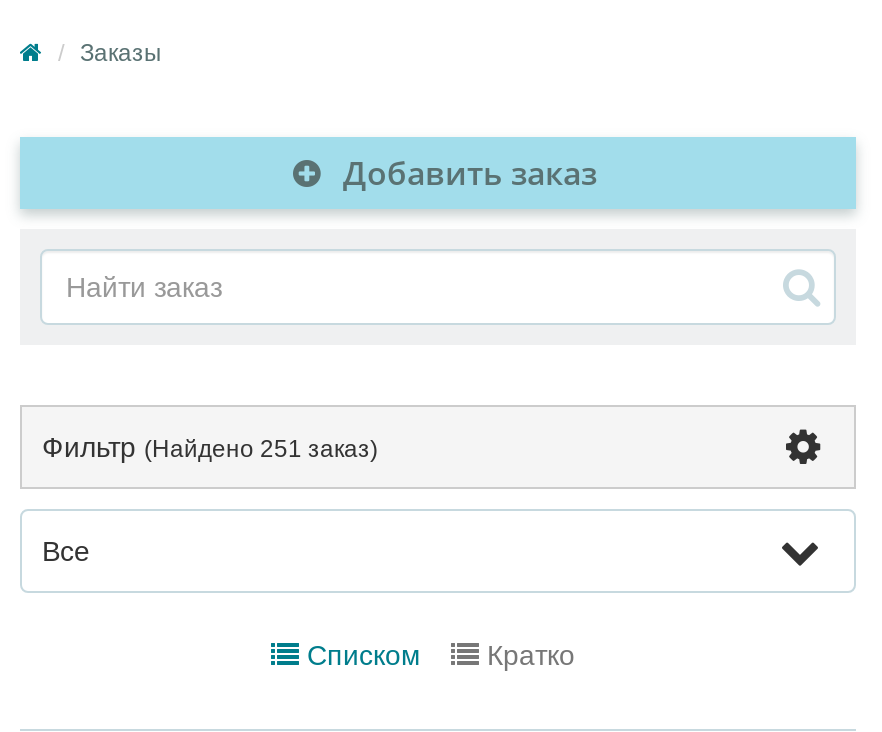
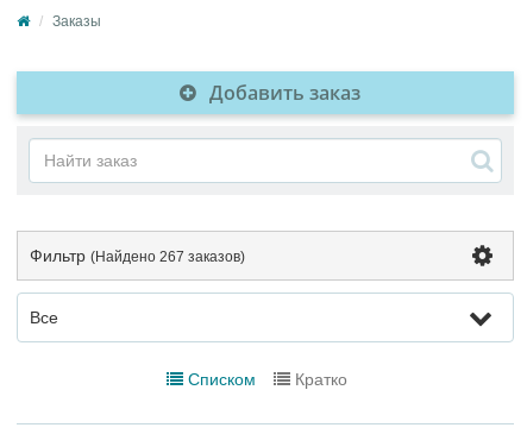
[42,431,378,463] Фильтр (Найдено 251 заказ) -> [30,246,245,265] Фильтр (Найдено 267 заказов)

